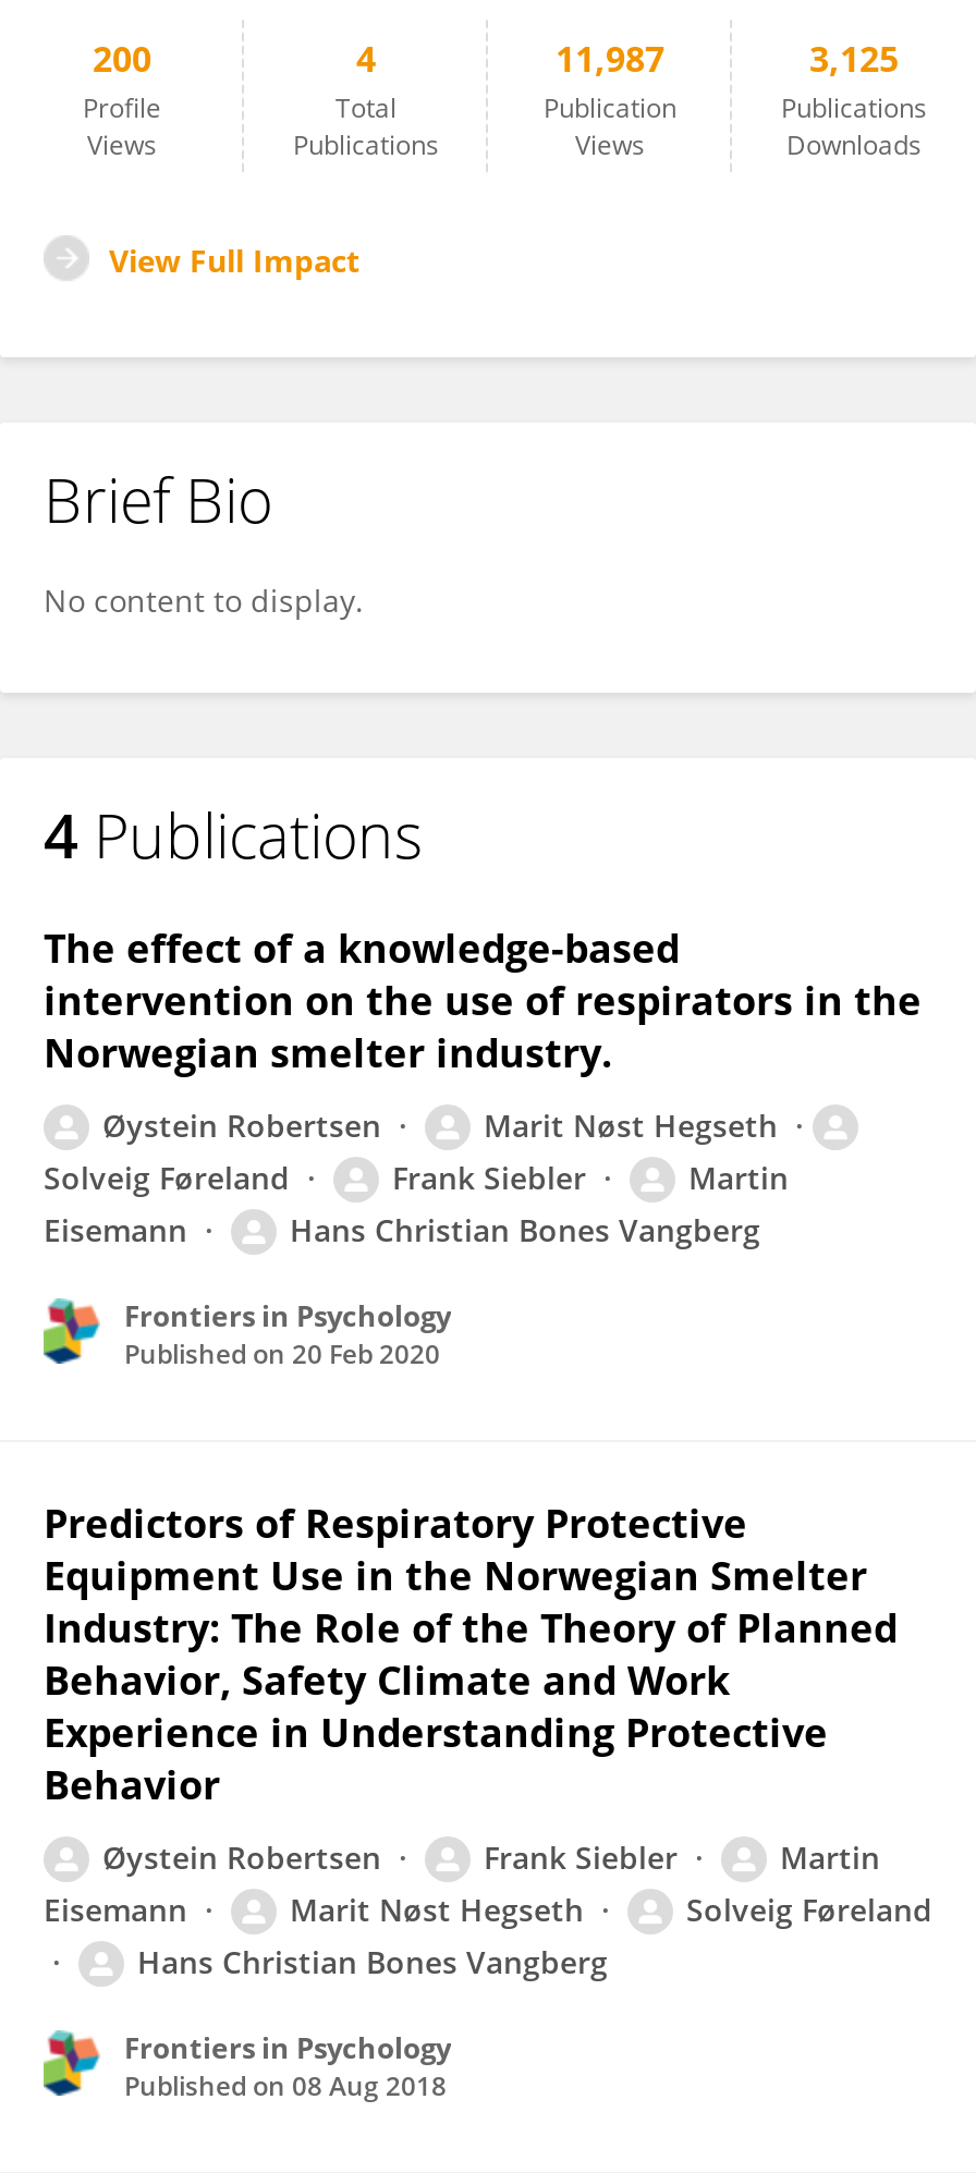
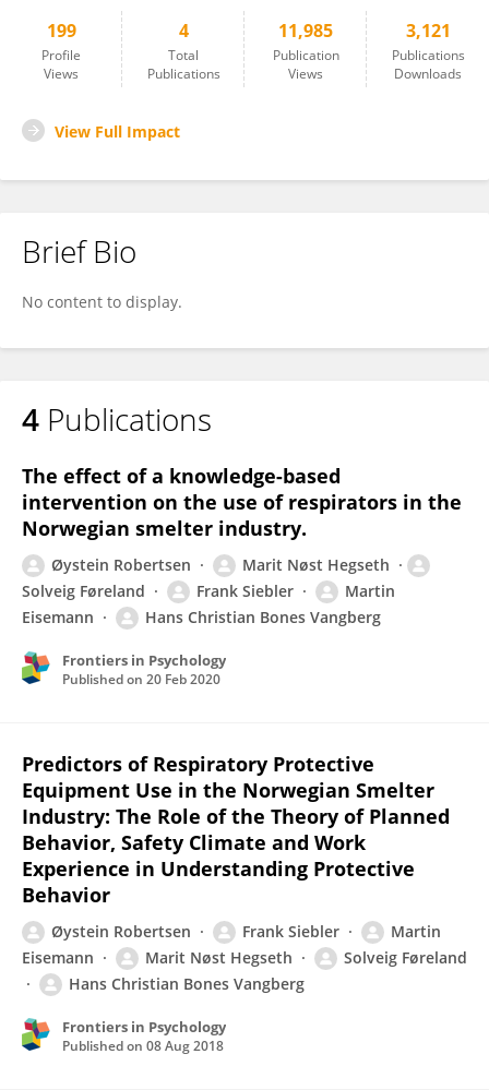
[93,35,151,83] 200 -> [46,19,76,43] 199
[556,35,664,83] 11,987 -> [278,19,333,43] 11,985
[809,35,899,83] 3,125 -> [405,19,450,43] 3,121

